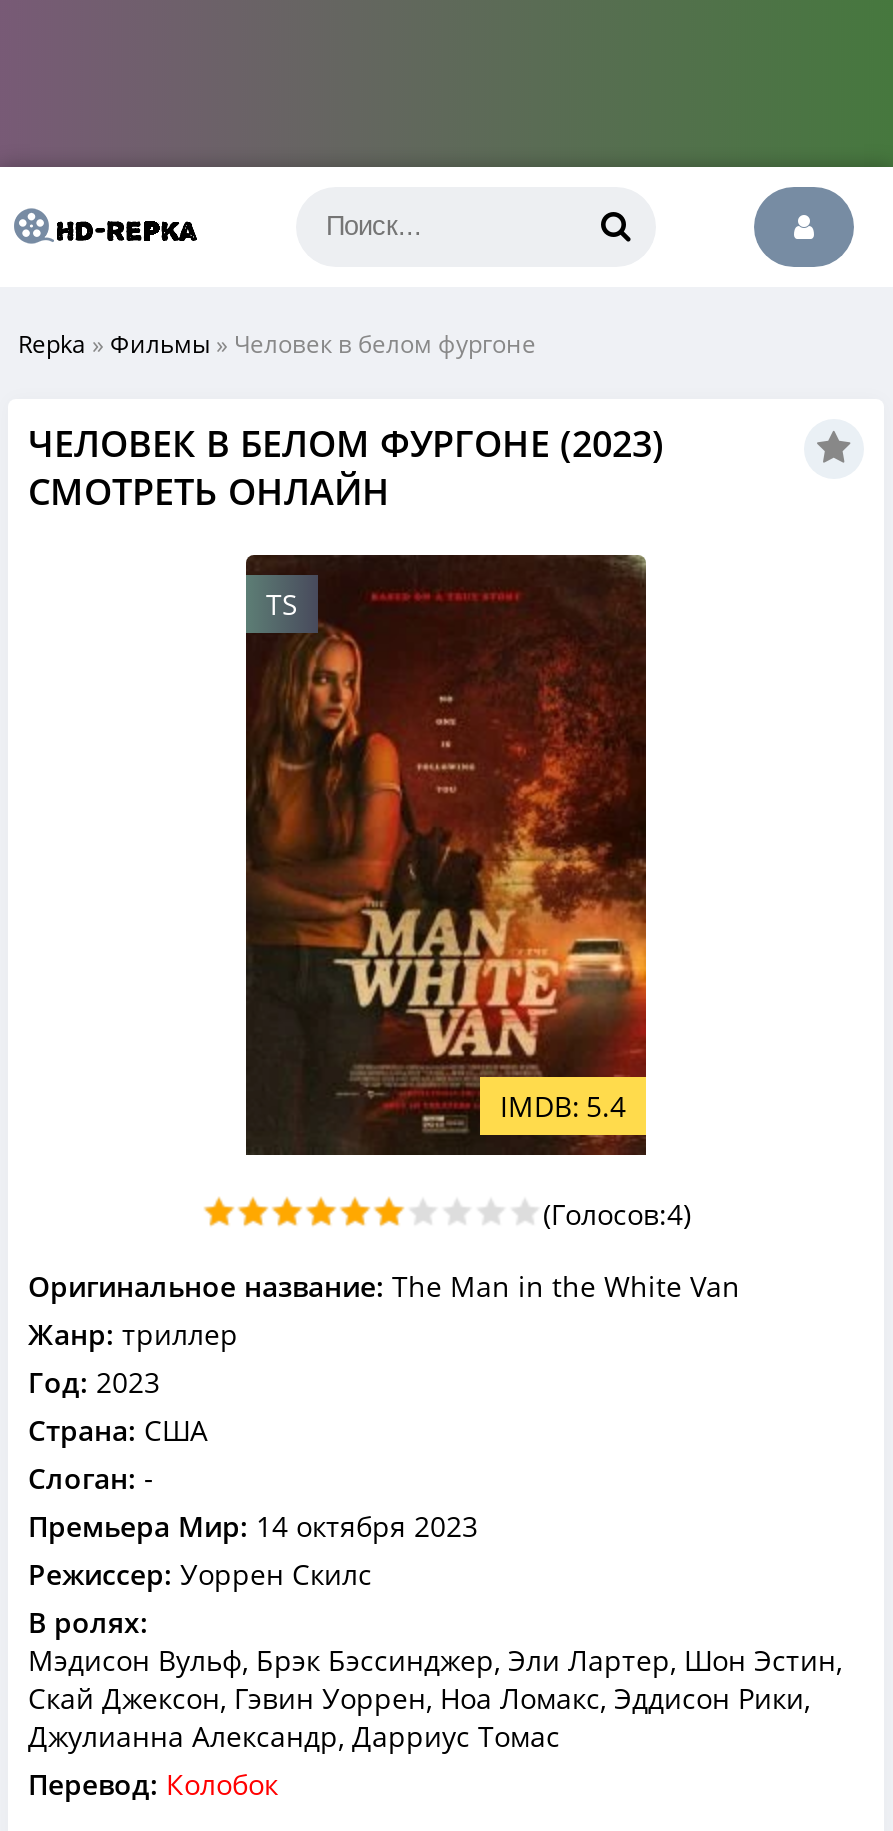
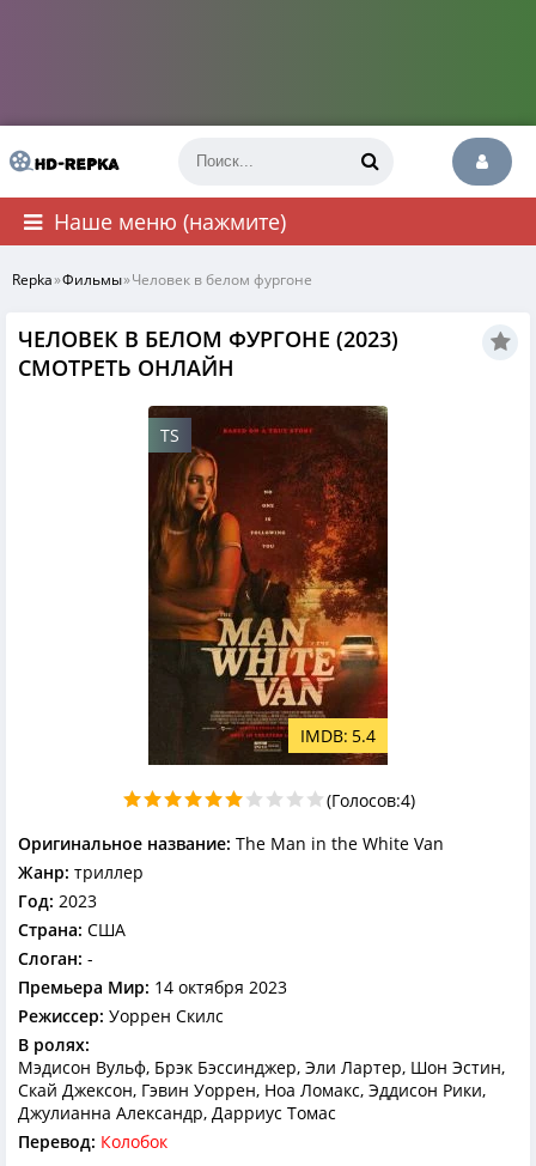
none -> [54,207,286,236] Наше меню (нажмите)

